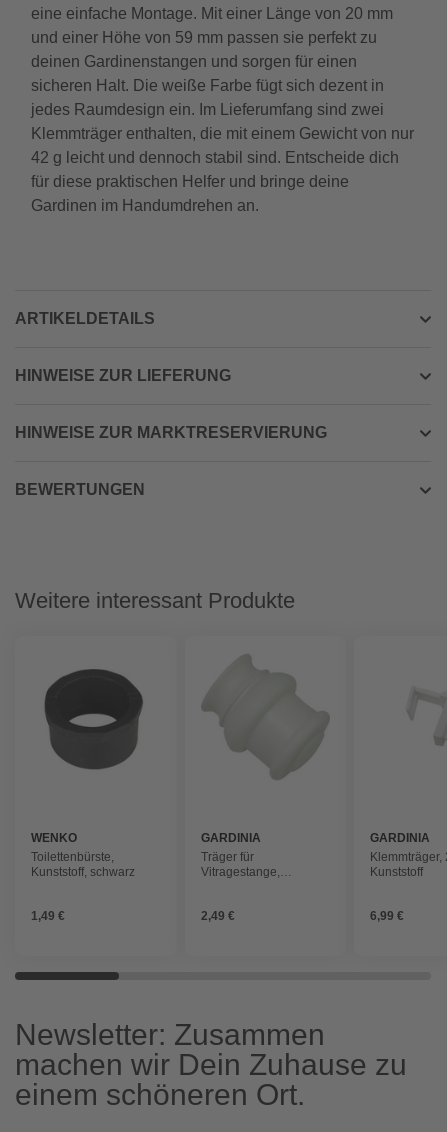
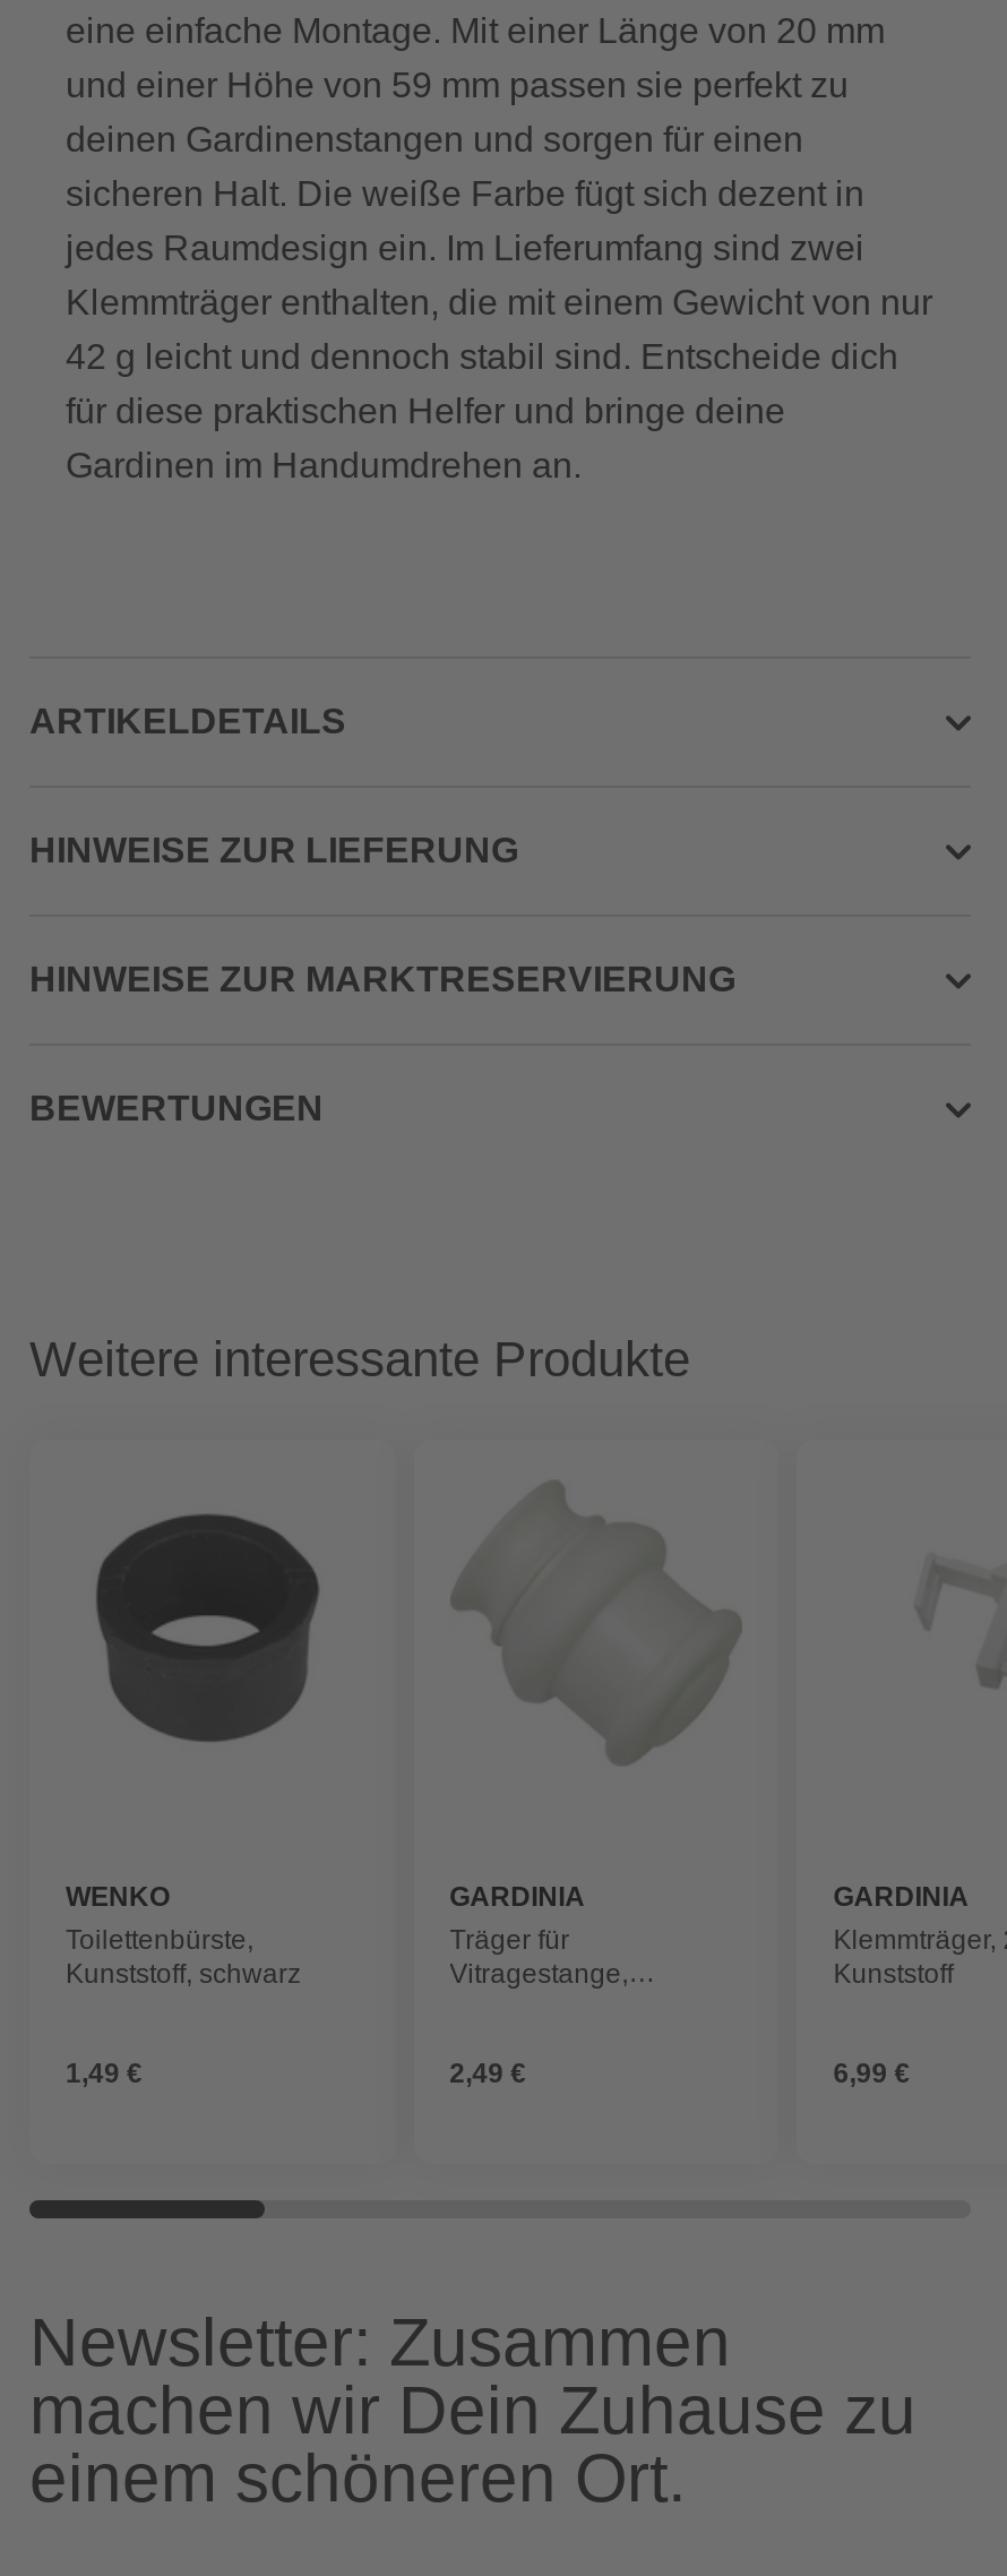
[15,588,295,613] Weitere interessant Produkte -> [29,1331,690,1388] Weitere interessante Produkte

